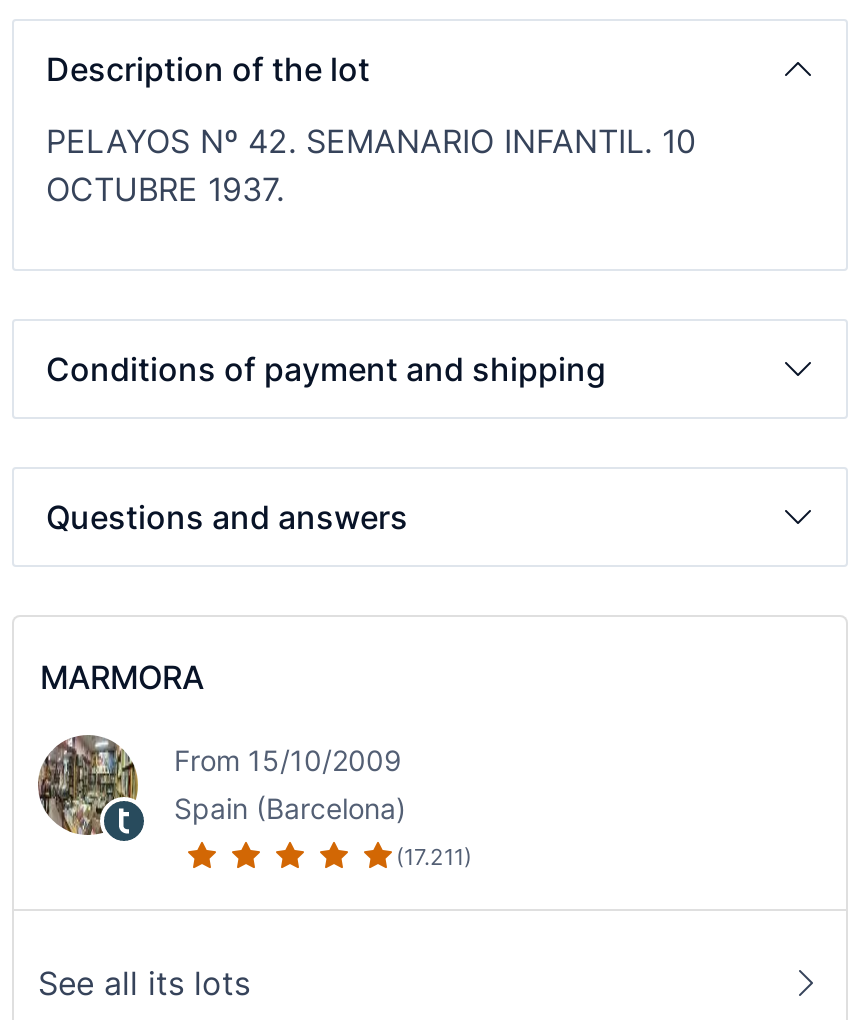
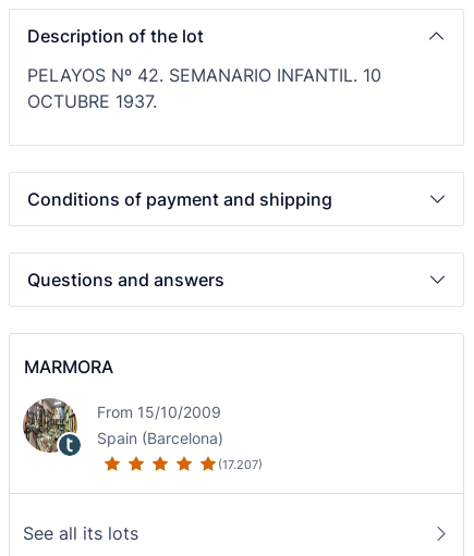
[396,843,472,871] (17.211) -> [218,457,263,472] (17.207)

